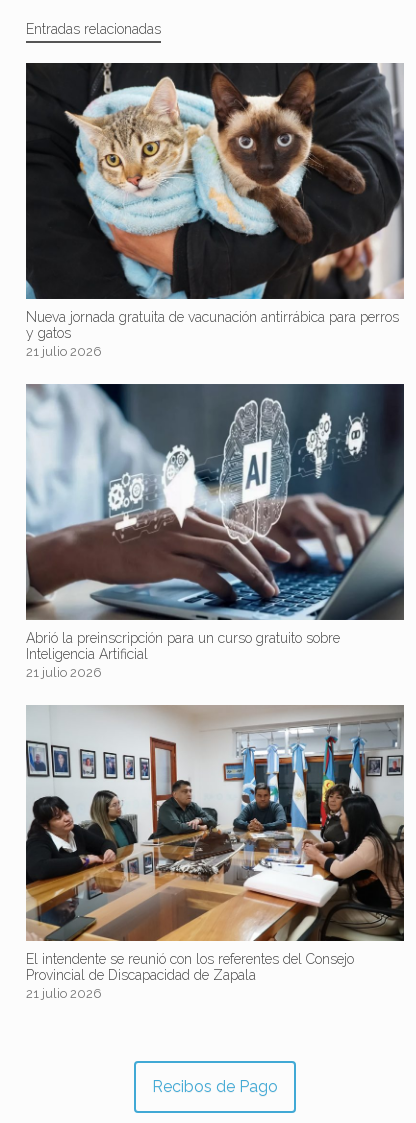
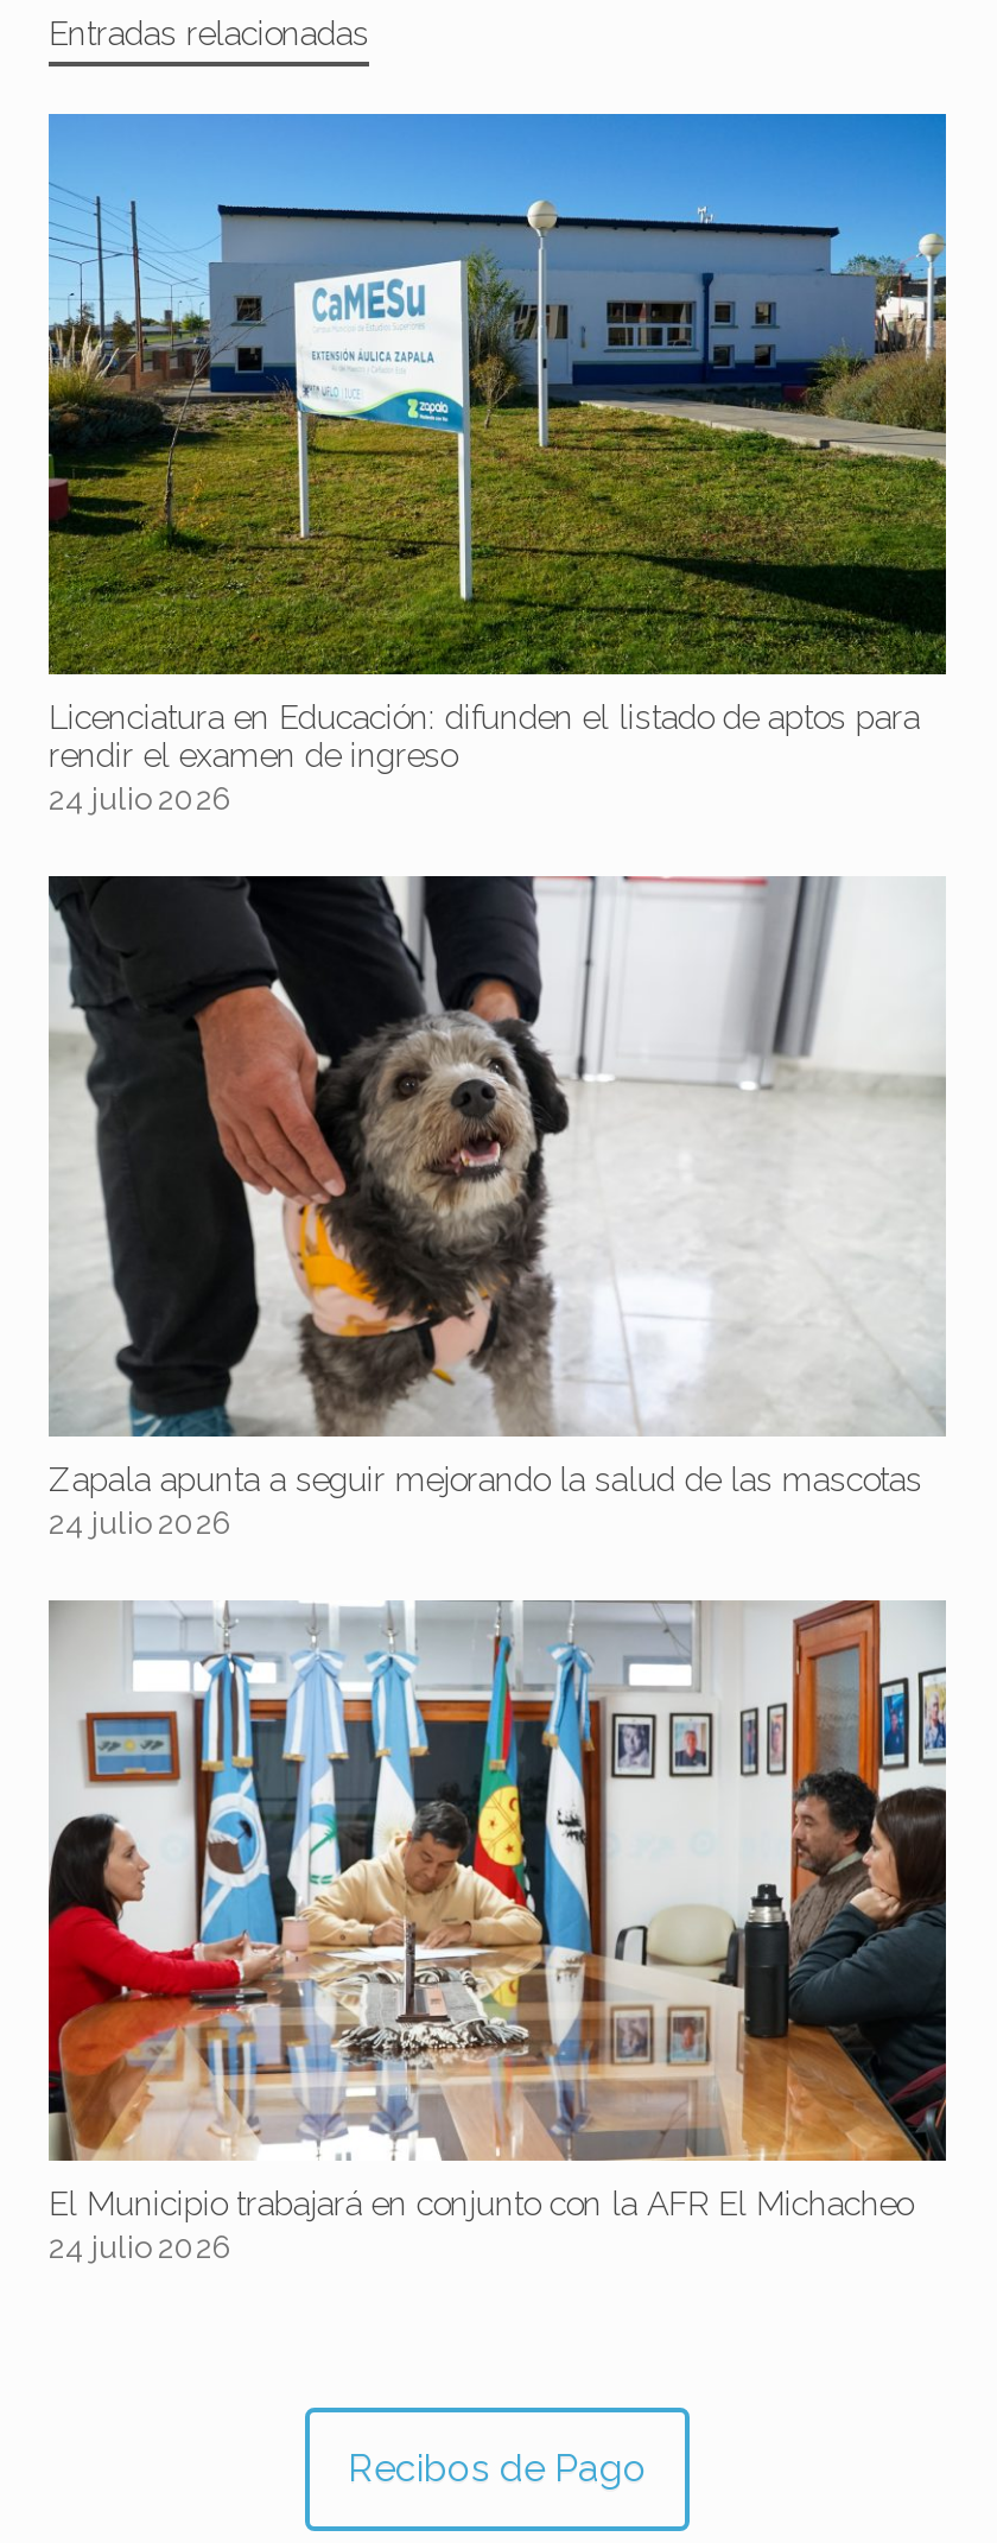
[25,62,405,359] [image] | Nueva jornada gratuita de vacunación antirrábica para perros | y gatos | 21 julio 2026 -> [46,112,946,816] [image] | Licenciatura en Educación: difunden el listado de aptos para | rendir el examen de ingreso | 24 julio 2026
[26,383,405,680] [image] | Abrió la preinscripción para un curso gratuito sobre | Inteligencia Artificial | 21 julio 2026 -> [49,874,946,1540] [image] | Zapala apunta a seguir mejorando la salud de las mascotas | 24 julio 2026
[25,704,404,1001] [image] | El intendente se reunió con los referentes del Consejo | Provincial de Discapacidad de Zapala | 21 julio 2026 -> [46,1598,946,2265] [image] | El Municipio trabajará en conjunto con la AFR El Michacheo | 24 julio 2026

